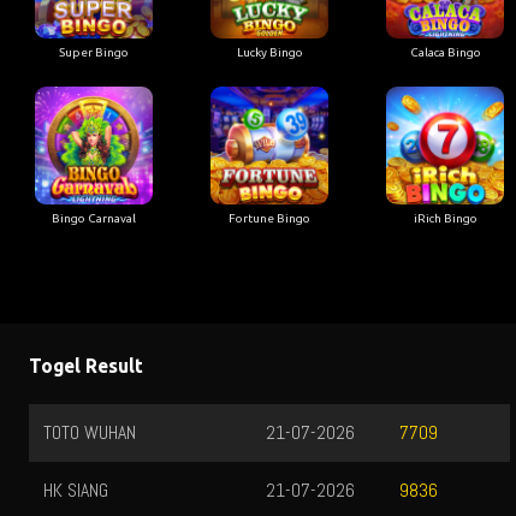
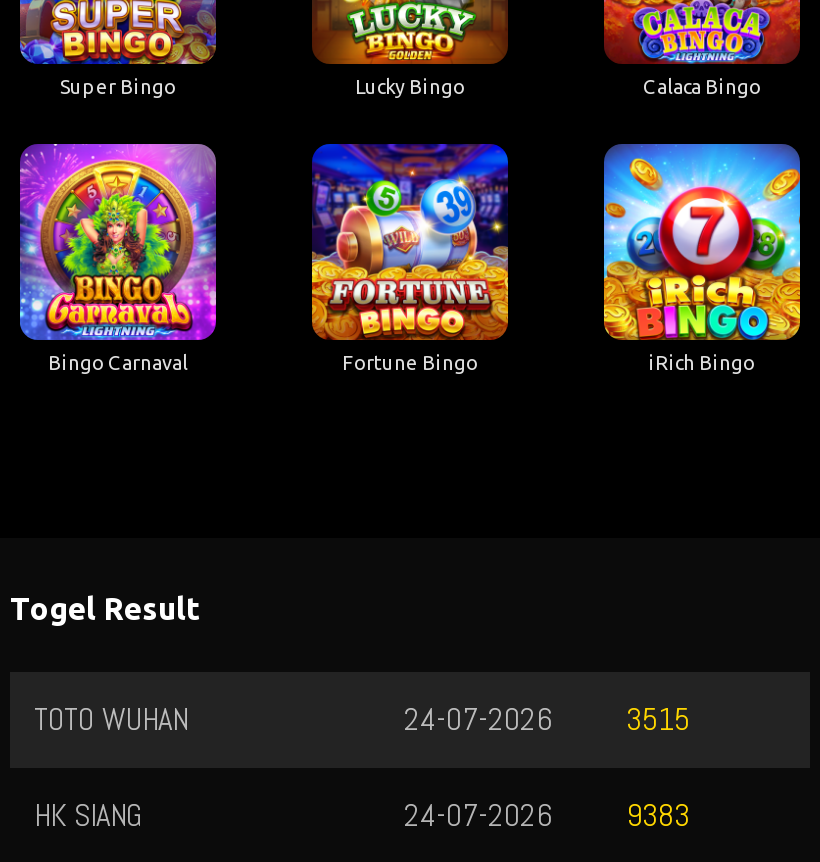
[266,420,355,444] 21-07-2026 -> [404,699,552,739] 24-07-2026
[399,421,438,445] 7709 -> [626,700,690,740] 3515
[266,478,355,502] 21-07-2026 -> [404,795,552,835] 24-07-2026
[399,479,438,503] 9836 -> [626,796,690,836] 9383

